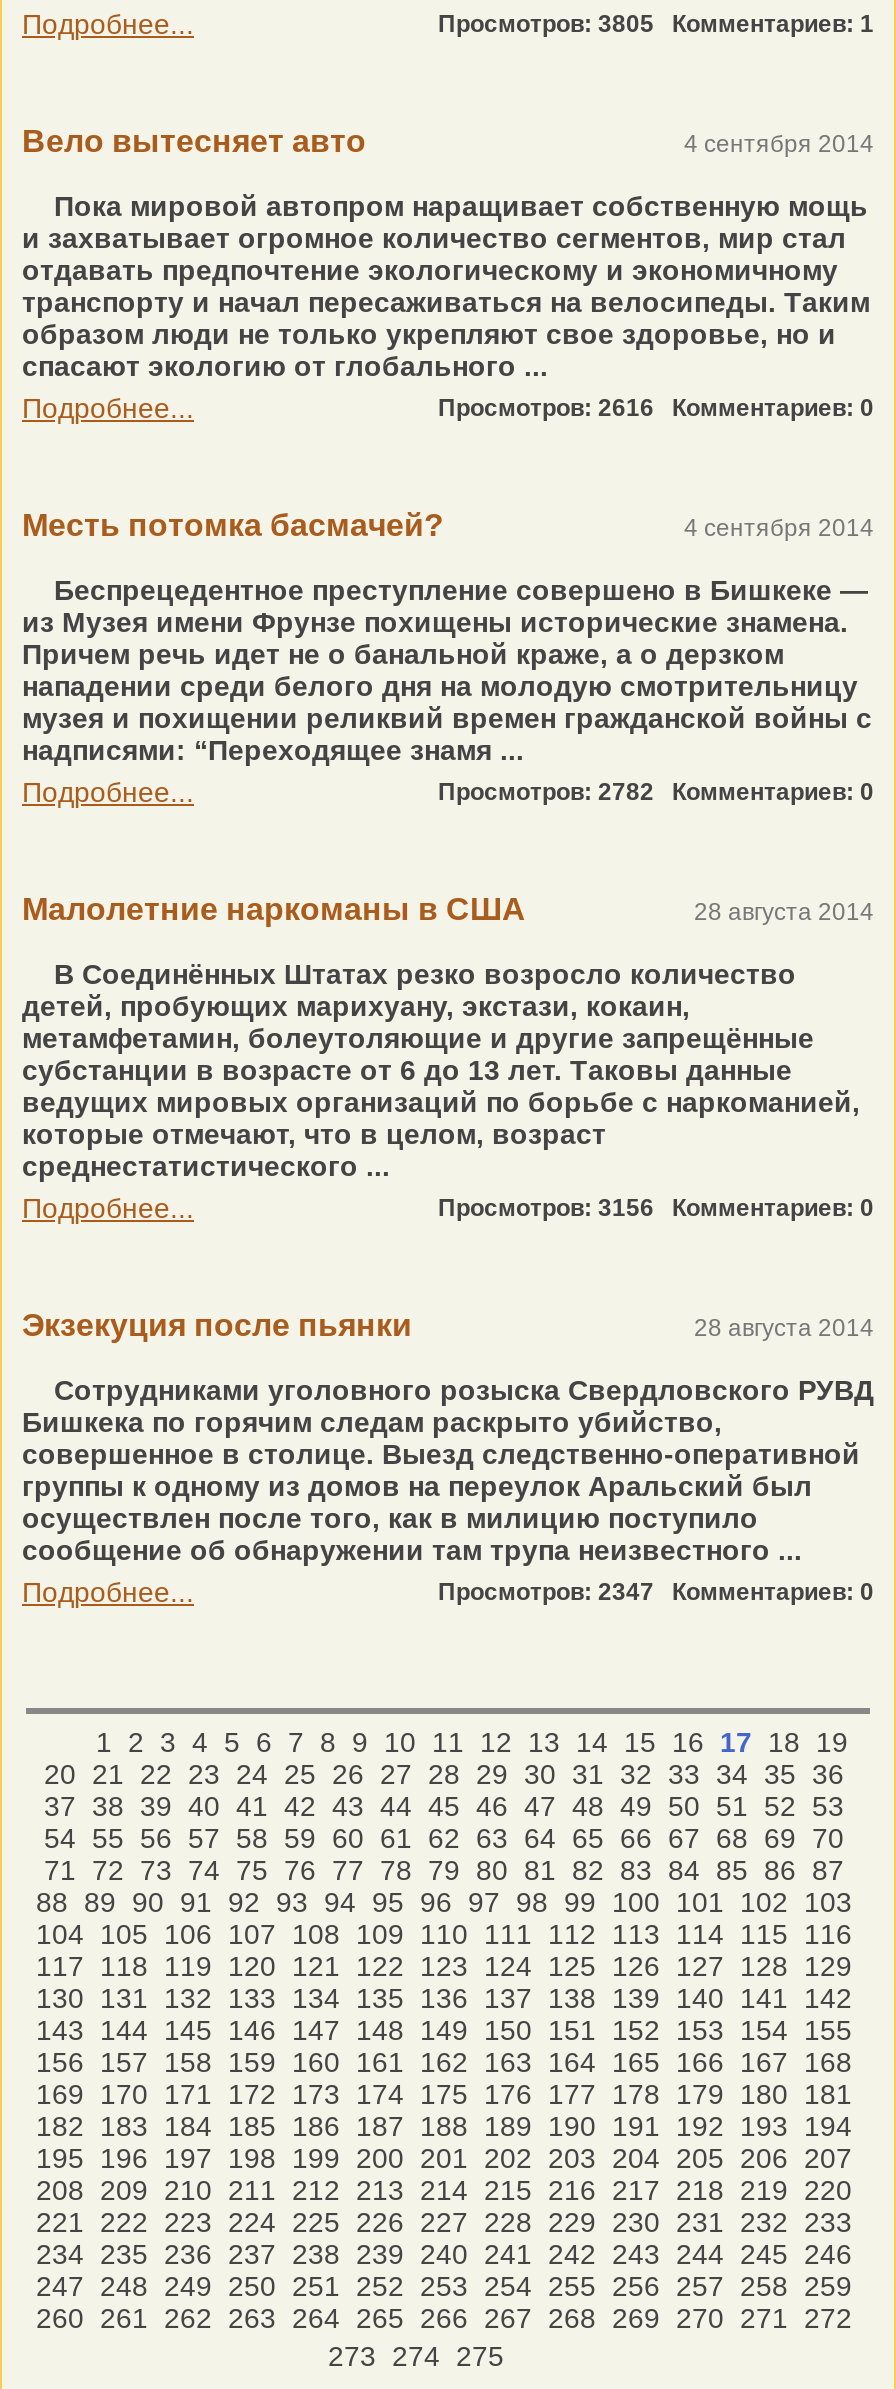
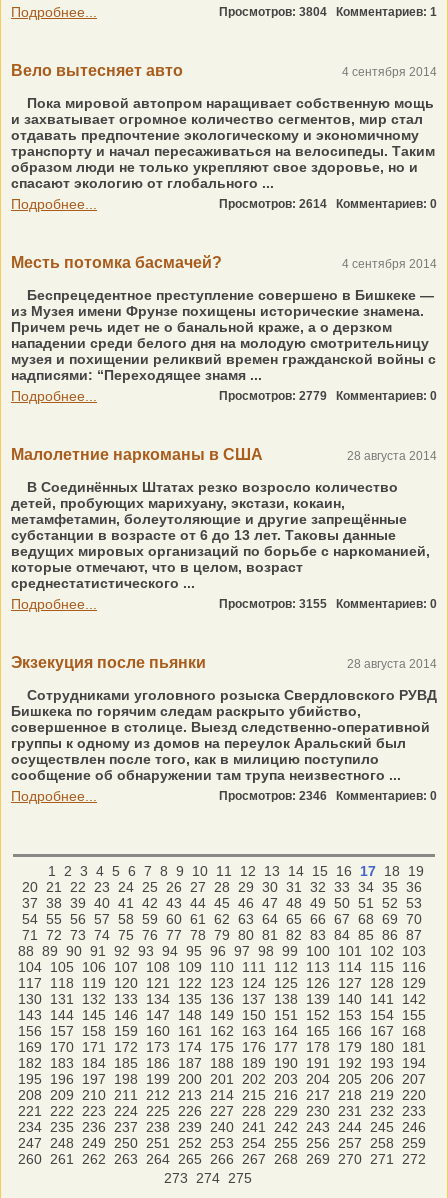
[438,10,874,38] Просмотров: 3805 Комментариев: 1 -> [219,5,437,19] Просмотров: 3804 Комментариев: 1
[438,394,874,422] Просмотров: 2616 Комментариев: 0 -> [219,197,437,211] Просмотров: 2614 Комментариев: 0
[438,778,874,806] Просмотров: 2782 Комментариев: 0 -> [219,389,437,403] Просмотров: 2779 Комментариев: 0
[438,1194,874,1222] Просмотров: 3156 Комментариев: 0 -> [219,597,437,611] Просмотров: 3155 Комментариев: 0
[438,1578,874,1606] Просмотров: 2347 Комментариев: 0 -> [219,789,437,803] Просмотров: 2346 Комментариев: 0

